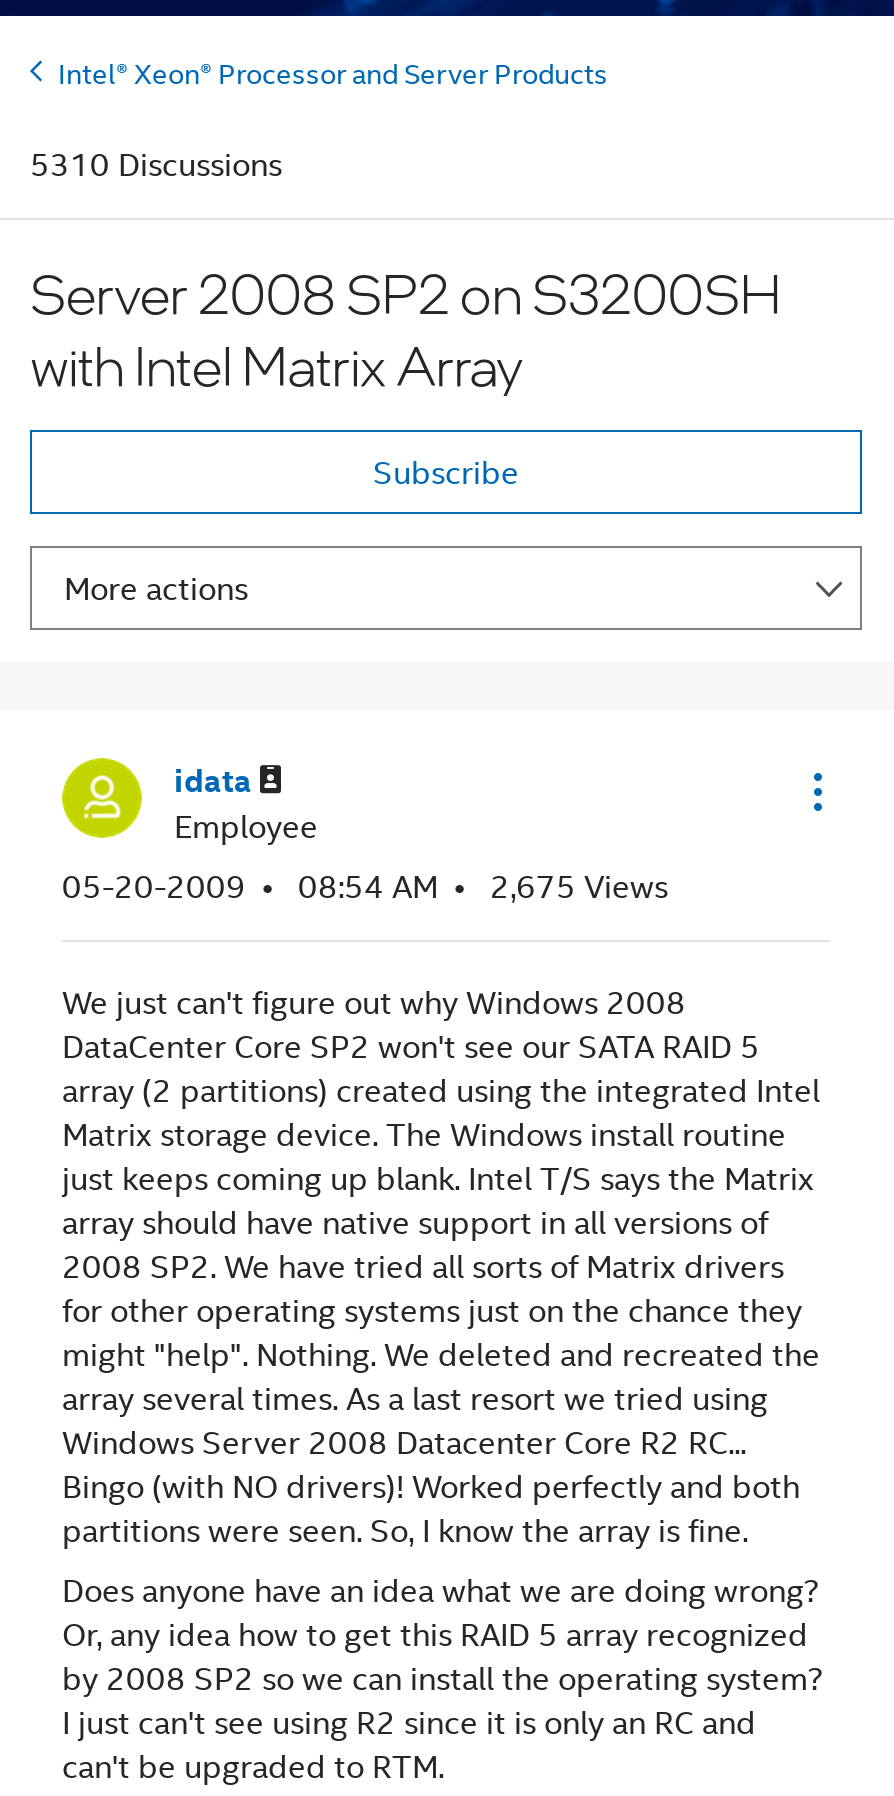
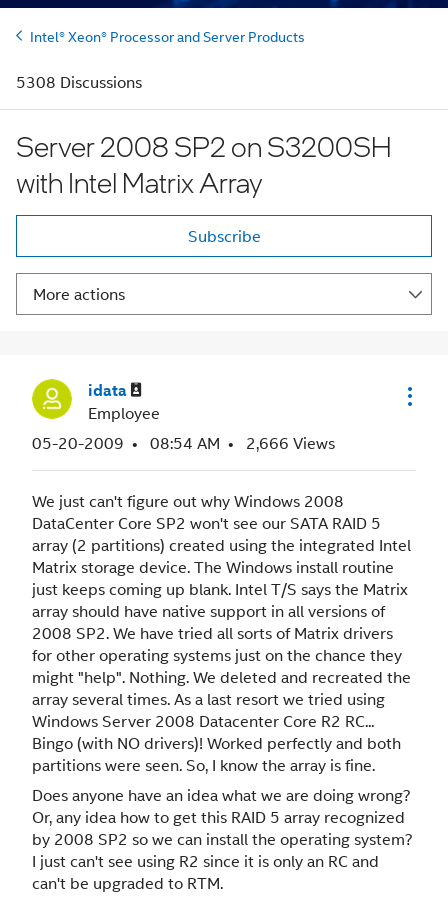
[30,140,282,186] 5310 Discussions -> [16,70,142,93] 5308 Discussions
[62,862,668,908] 05-20-2009 08:54 AM 2,675 Views -> [32,431,335,454] 05-20-2009 08:54 AM 2,666 Views

